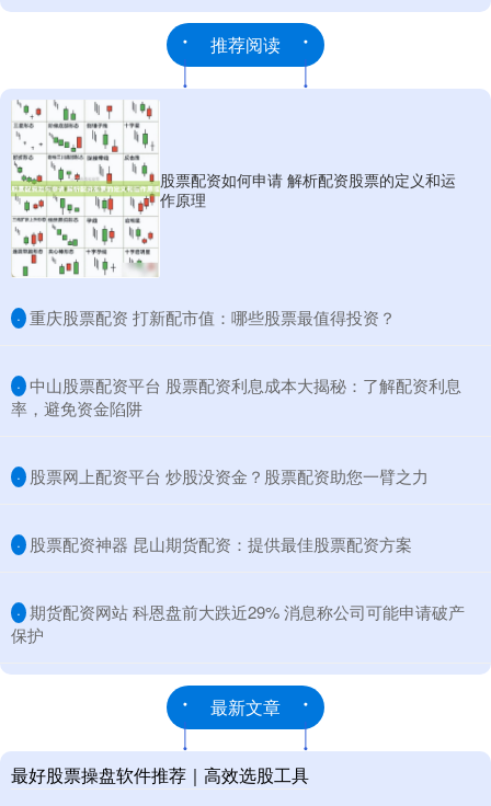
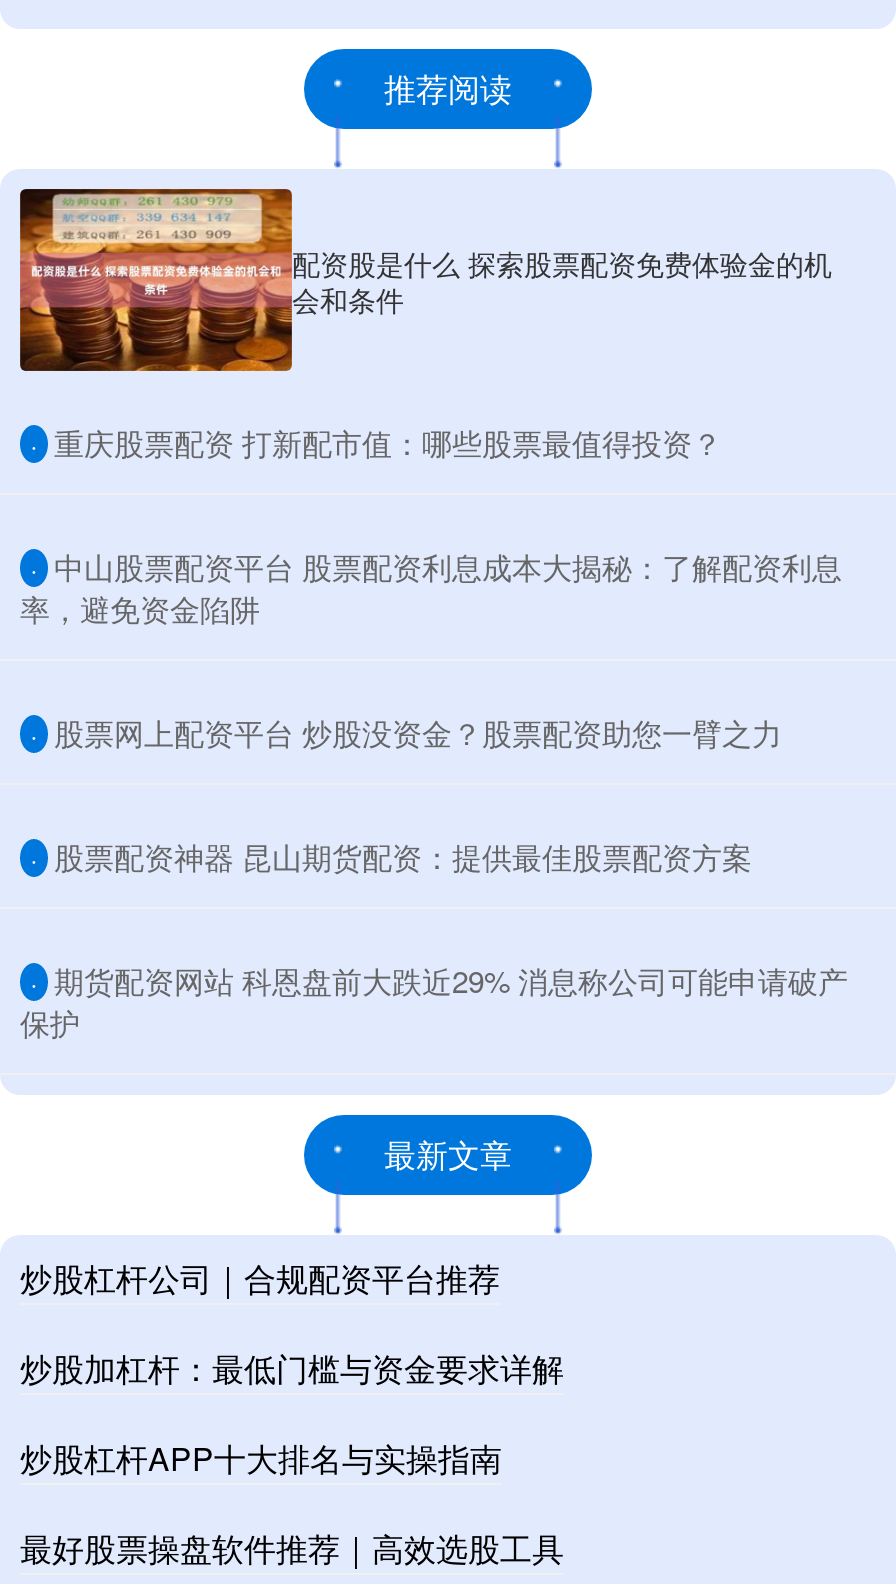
[11,100,456,277] [image] | 股票配资如何申请 解析配资股票的定义和运 | 作原理 -> [18,187,832,373] [image] | 配资股是什么 探索股票配资免费体验金的机 | 会和条件
moved [11,306,465,720] -> [20,421,848,1177]: · 重庆股票配资 打新配市值：哪些股票最值得投资？ | · 中山股票配资平台 股票配资利息成本大揭秘：了解配资利息 | 率，避免资金陷阱 | · 股票网上配资平台 炒股没资金？股票配资助您一臂之力 | · 股票配资神器 昆山期货配资：提供最佳股票配资方案 | · 期货配资网站 科恩盘前大跌近29% 消息称公司可能申请破产 | 保护 | 最新文章
none -> [20,1255,564,1481] 炒股杠杆公司｜合规配资平台推荐 | 炒股加杠杆：最低门槛与资金要求详解 | 炒股杠杆APP十大排名与实操指南

